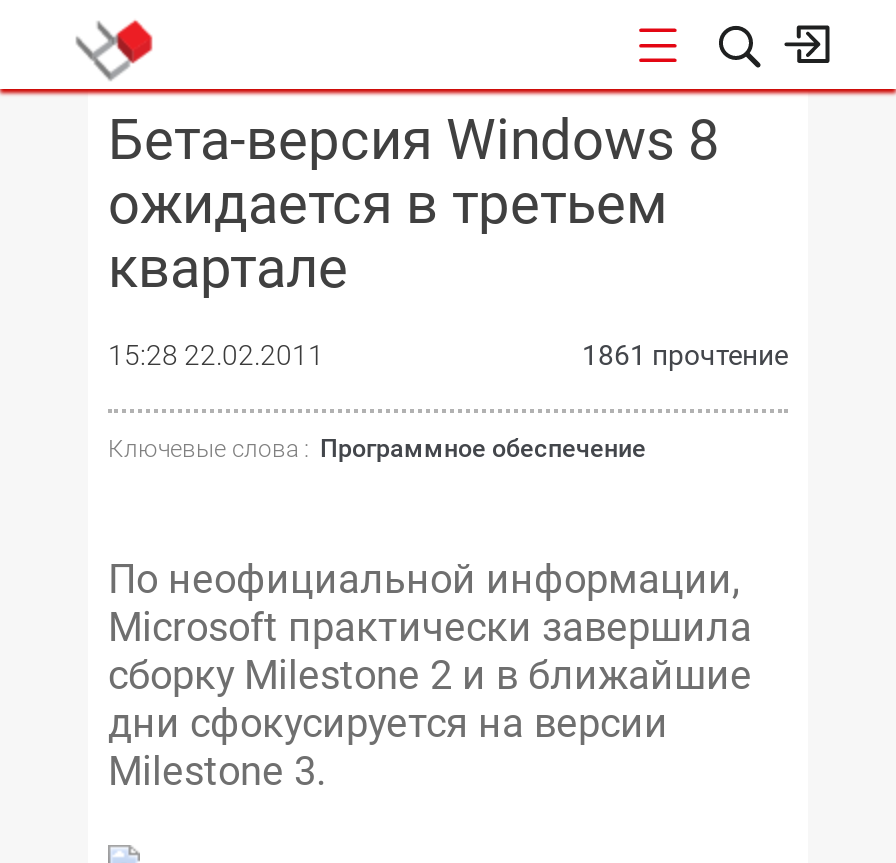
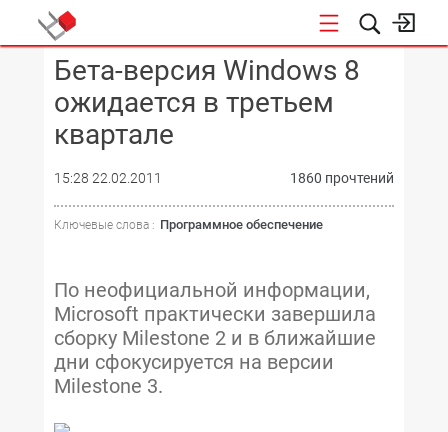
[582,339,788,371] 1861 прочтение -> [290,170,394,186] 1860 прочтений

